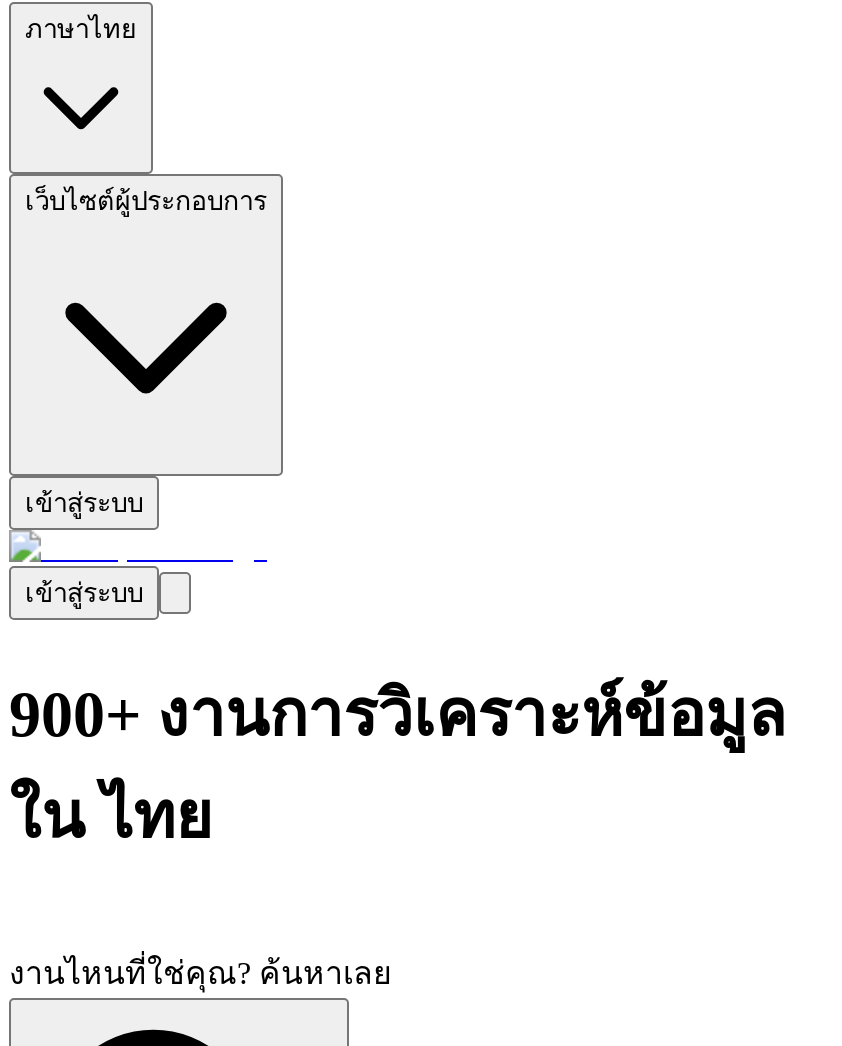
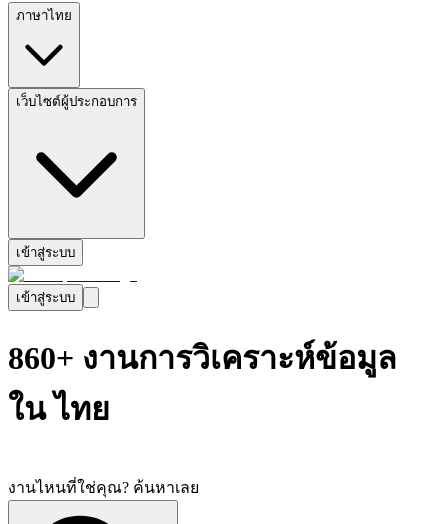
[9,679,787,751] 900+ งานการวิเคราะห์ข้อมูล -> [8,340,397,376] 860+ งานการวิเคราะห์ข้อมูล

